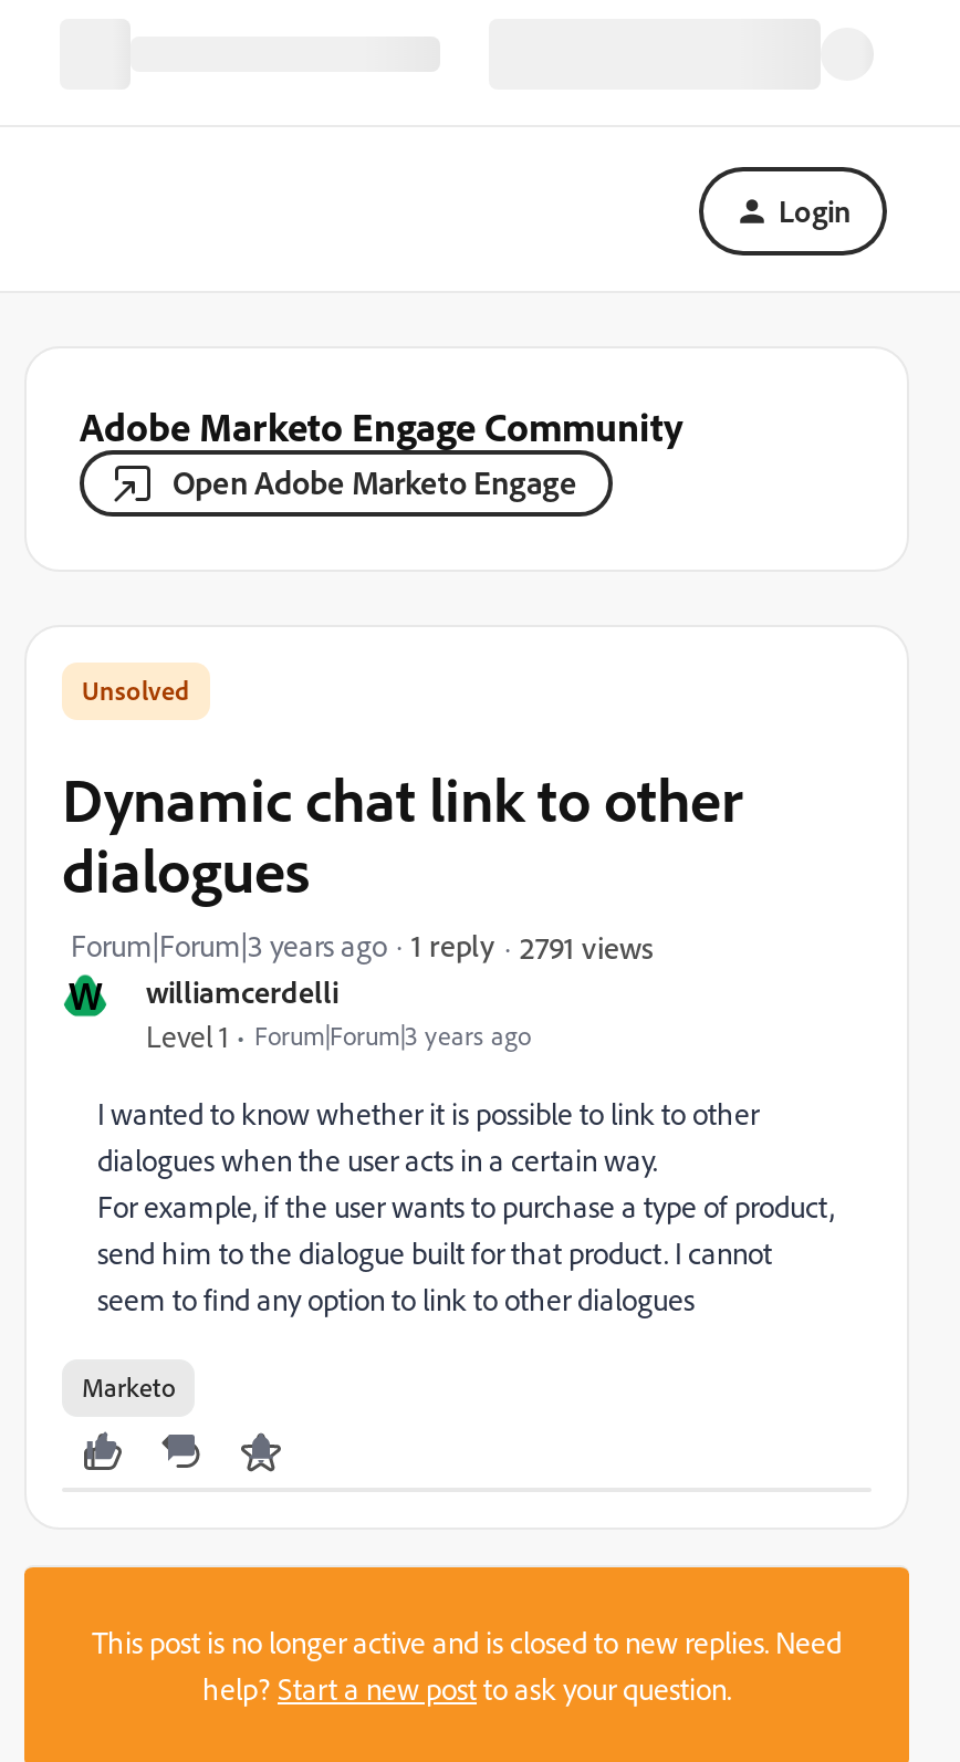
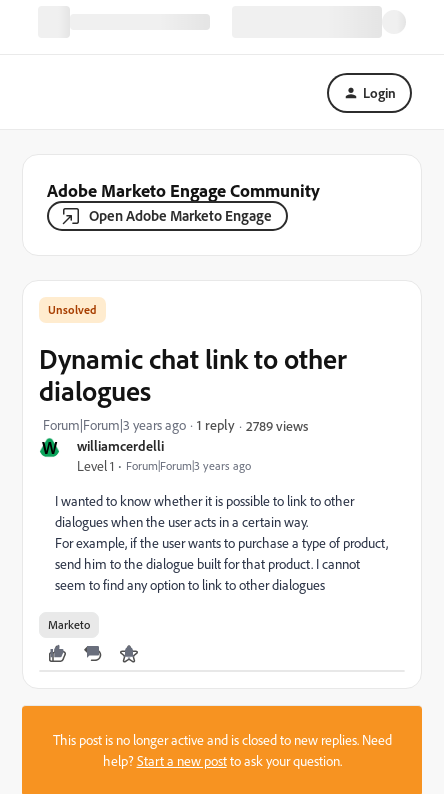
[520,927,653,965] 2791 views -> [246,416,308,433] 2789 views

